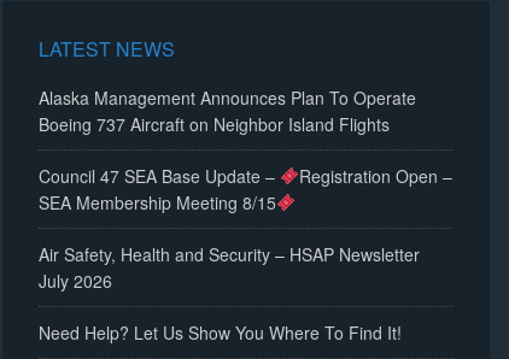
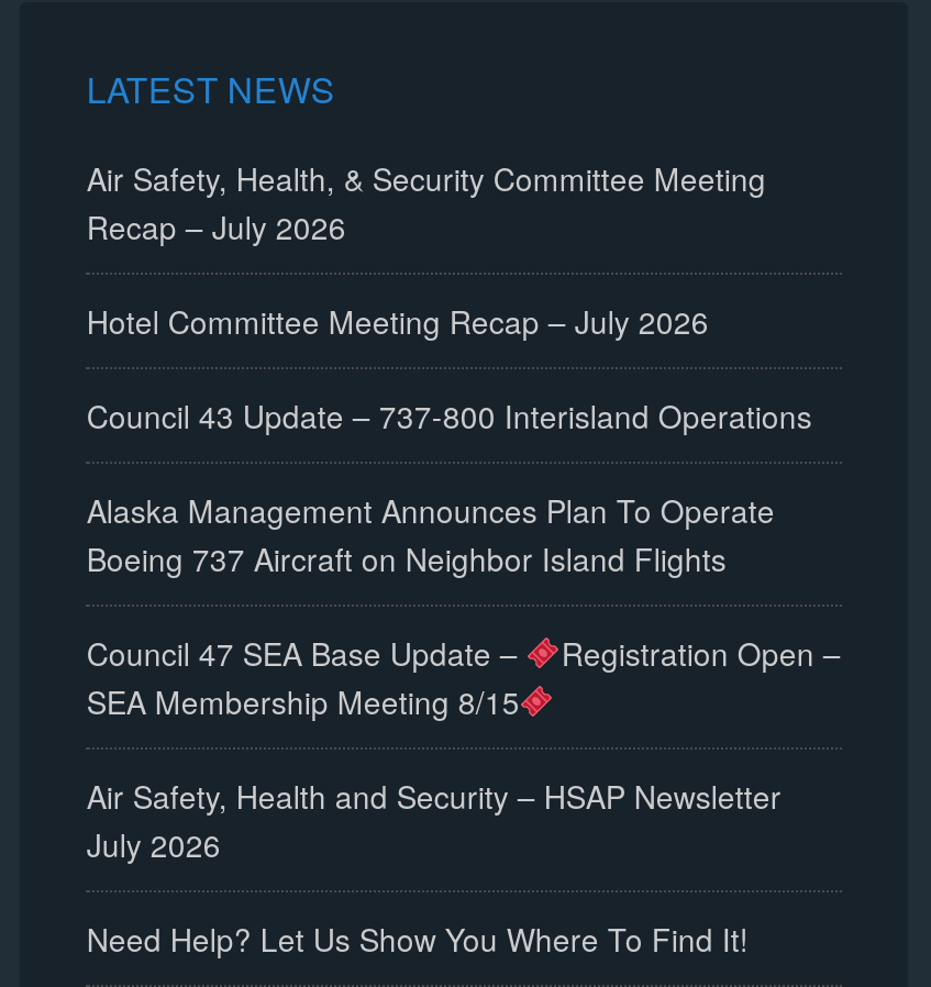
none -> [87,156,812,437] Air Safety, Health, & Security Committee Meeting | Recap – July 2026 | Hotel Committee Meeting Recap – July 2026 | Council 43 Update – 737-800 Interisland Operations

